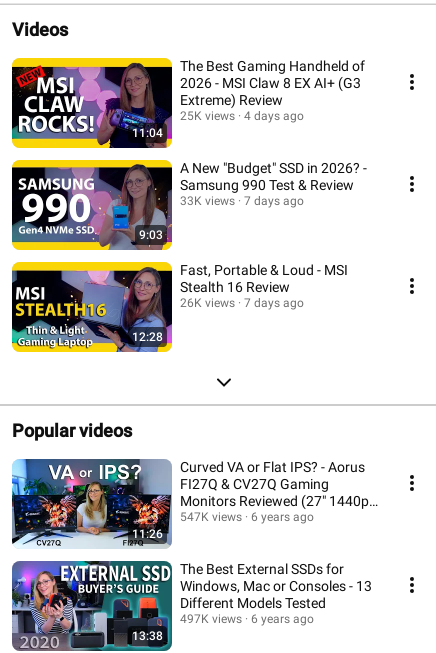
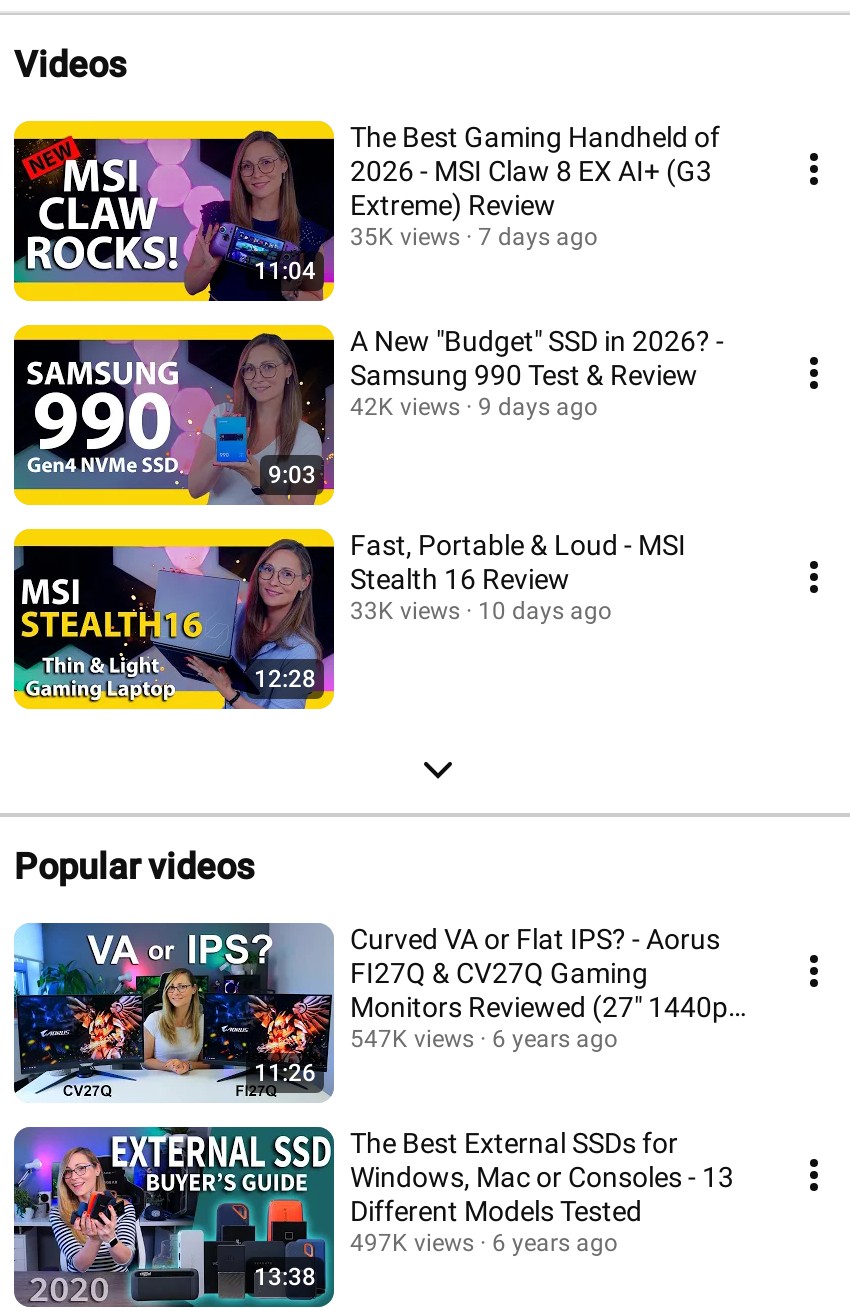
[180,108,235,122] 25K views -> [350,222,460,250] 35K views
[244,108,304,122] 4 days ago -> [478,222,598,250] 7 days ago
[180,193,235,207] 33K views -> [350,392,460,420] 42K views
[244,193,304,207] 7 days ago -> [478,392,598,420] 9 days ago
[180,295,235,309] 26K views -> [350,596,460,624] 33K views
[244,295,304,309] 7 days ago -> [478,596,612,624] 10 days ago

